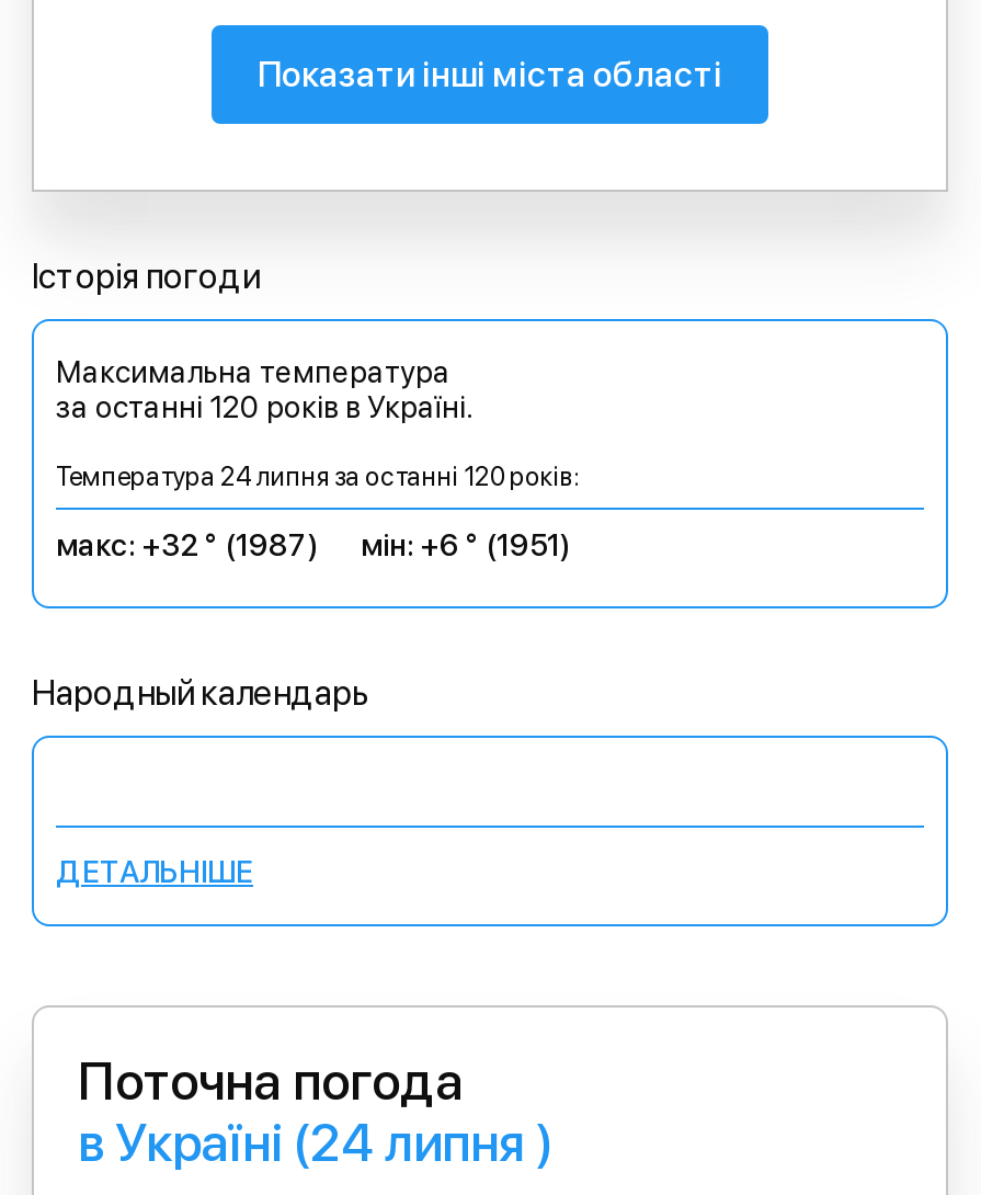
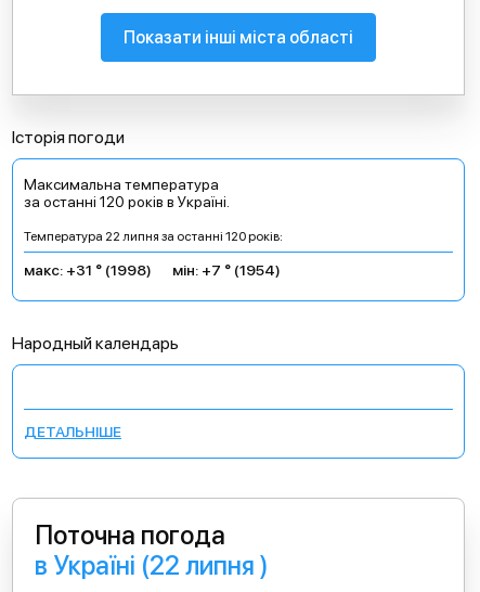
[56,462,580,492] Температура 24 липня за останні 120 років: -> [24,229,283,244] Температура 22 липня за останні 120 років:
[56,527,319,562] макс: +32 ° (1987) -> [24,261,152,279] макс: +31 ° (1998)
[361,527,571,562] мін: +6 ° (1951) -> [172,261,281,279] мін: +7 ° (1954)
[78,1111,554,1174] в Україні (24 липня ) -> [35,550,269,581] в Україні (22 липня )

